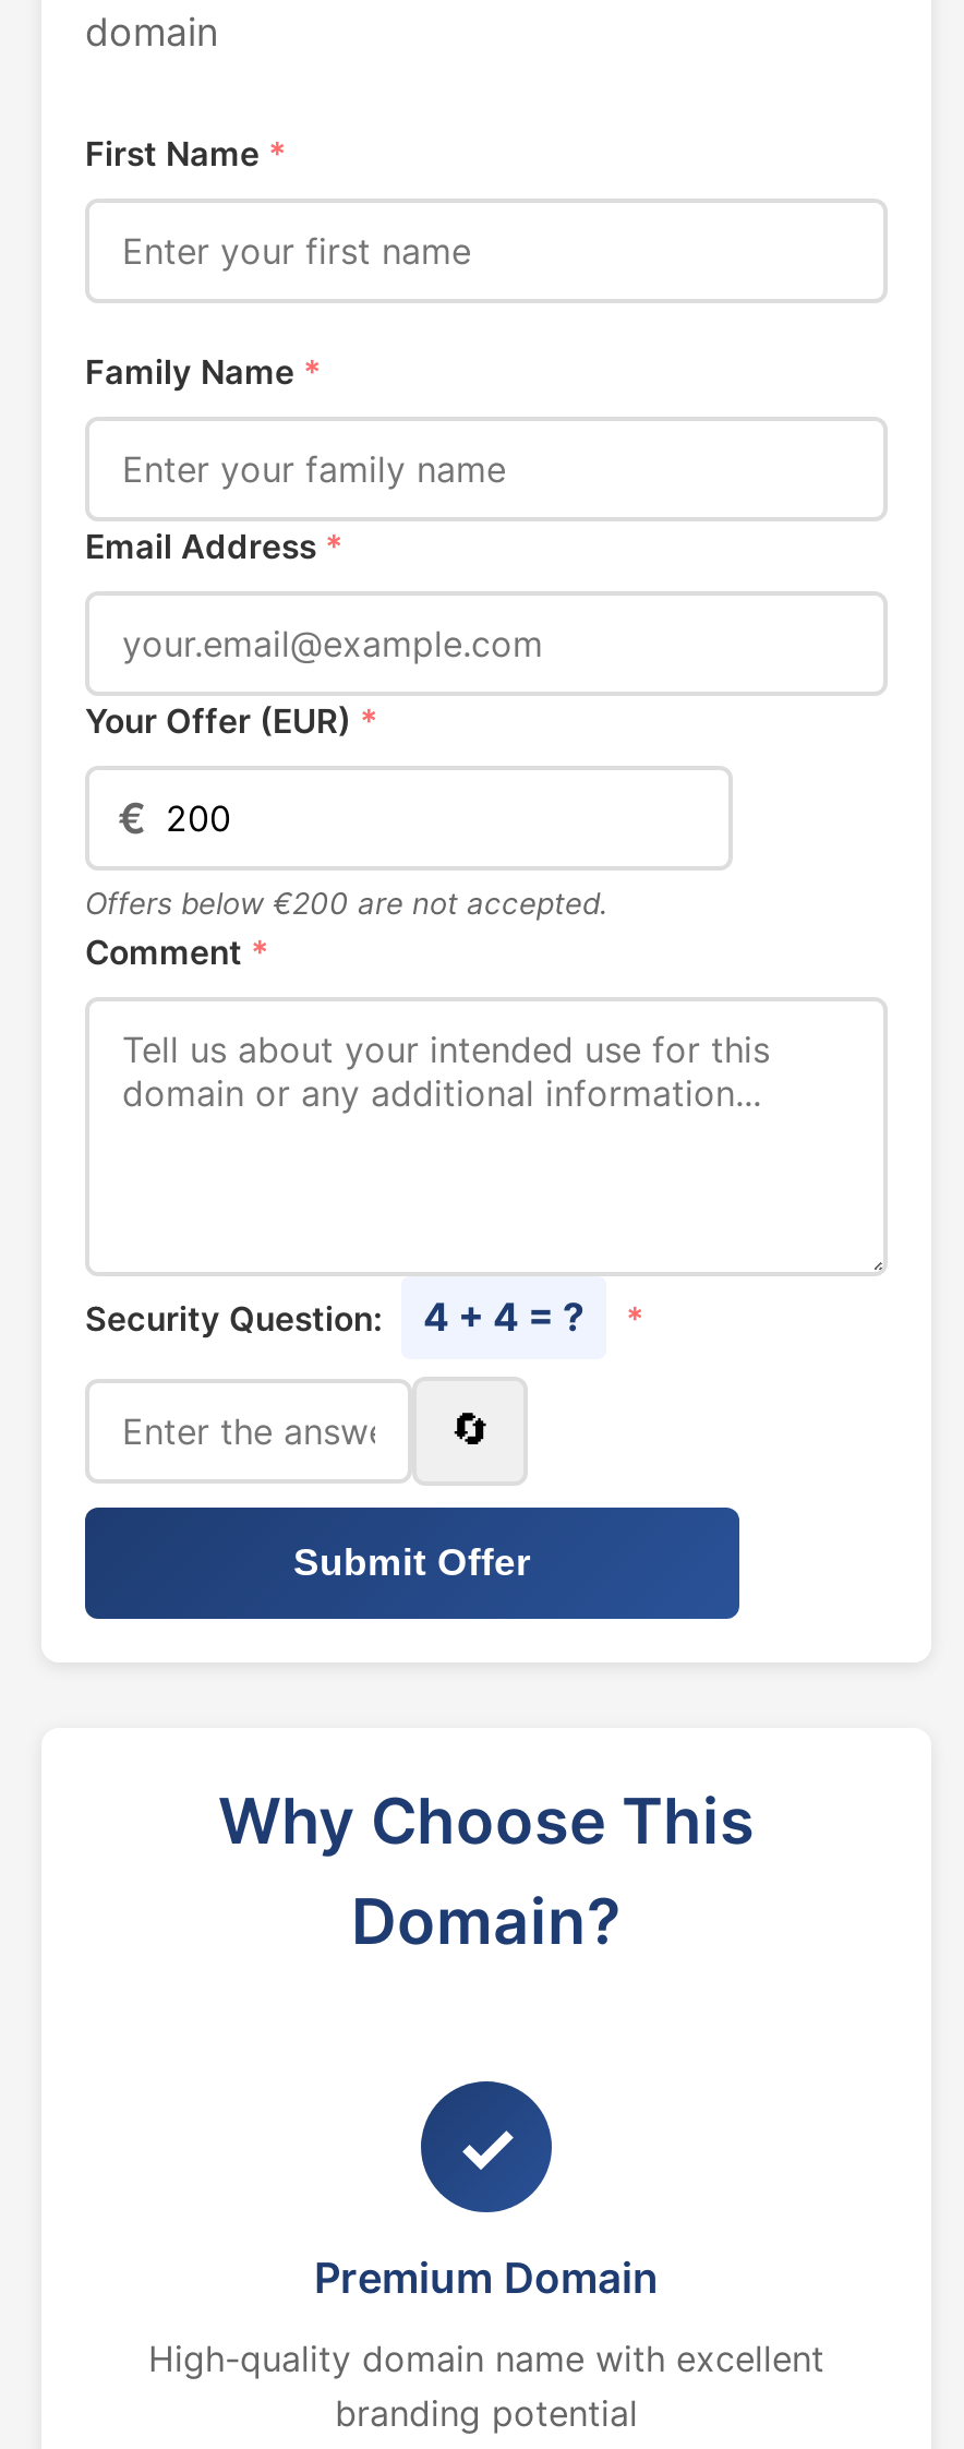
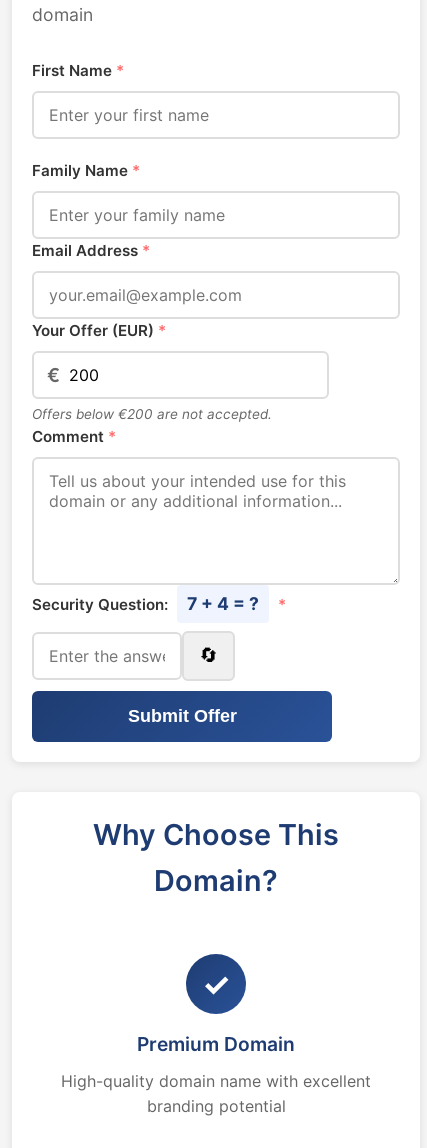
[423,1294,585,1340] 4 + 4 = ? -> [187,593,259,614] 7 + 4 = ?

